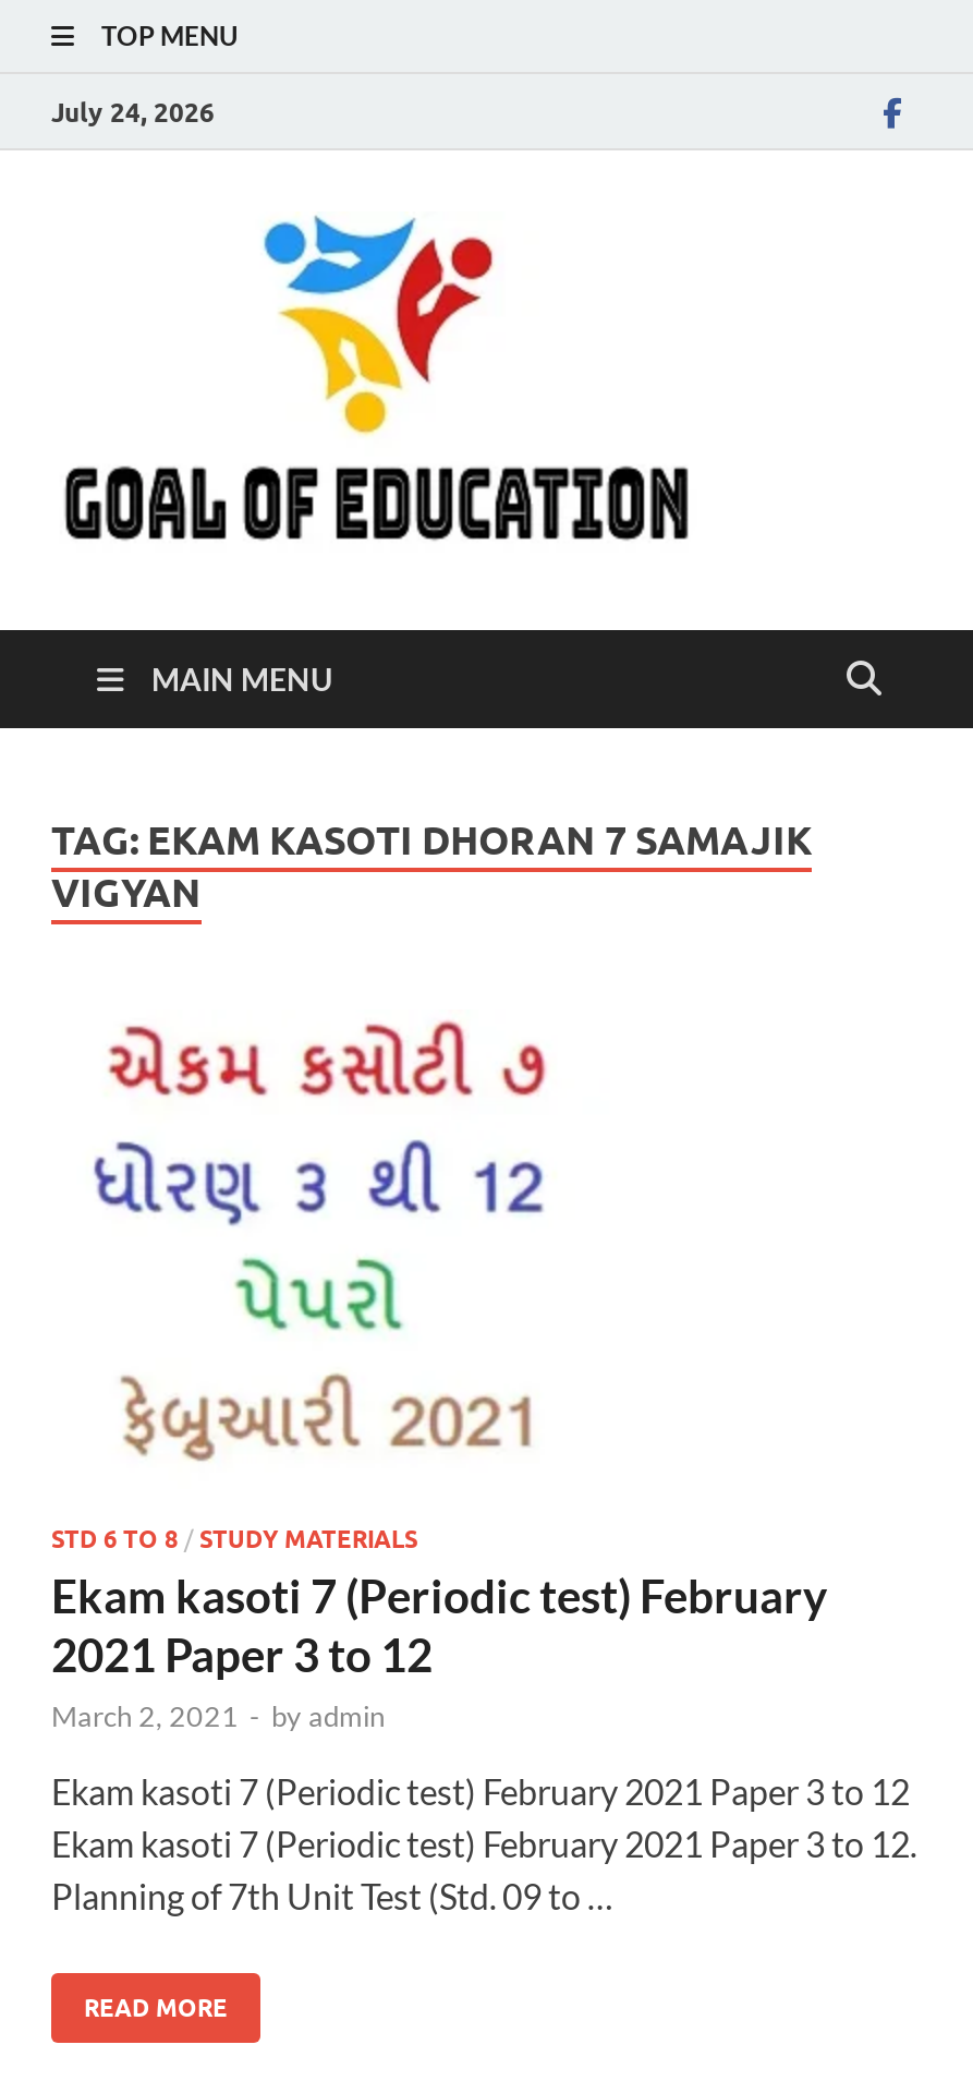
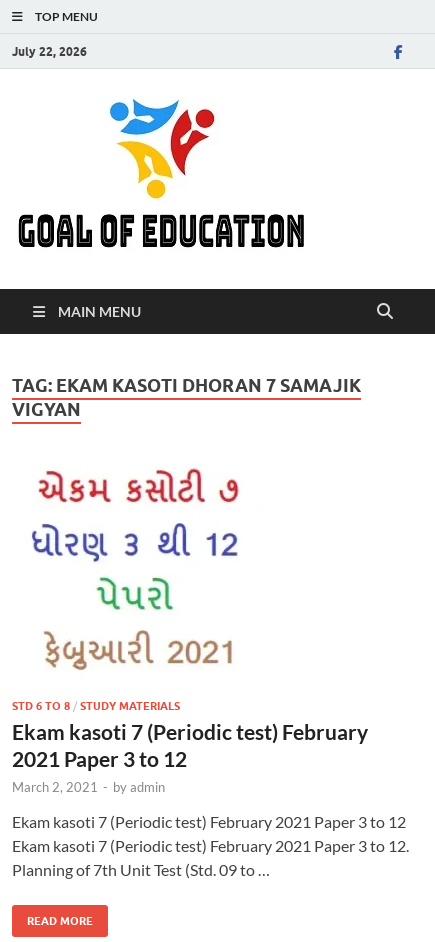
[51,95,215,128] July 24, 2026 -> [12,43,87,58] July 22, 2026

